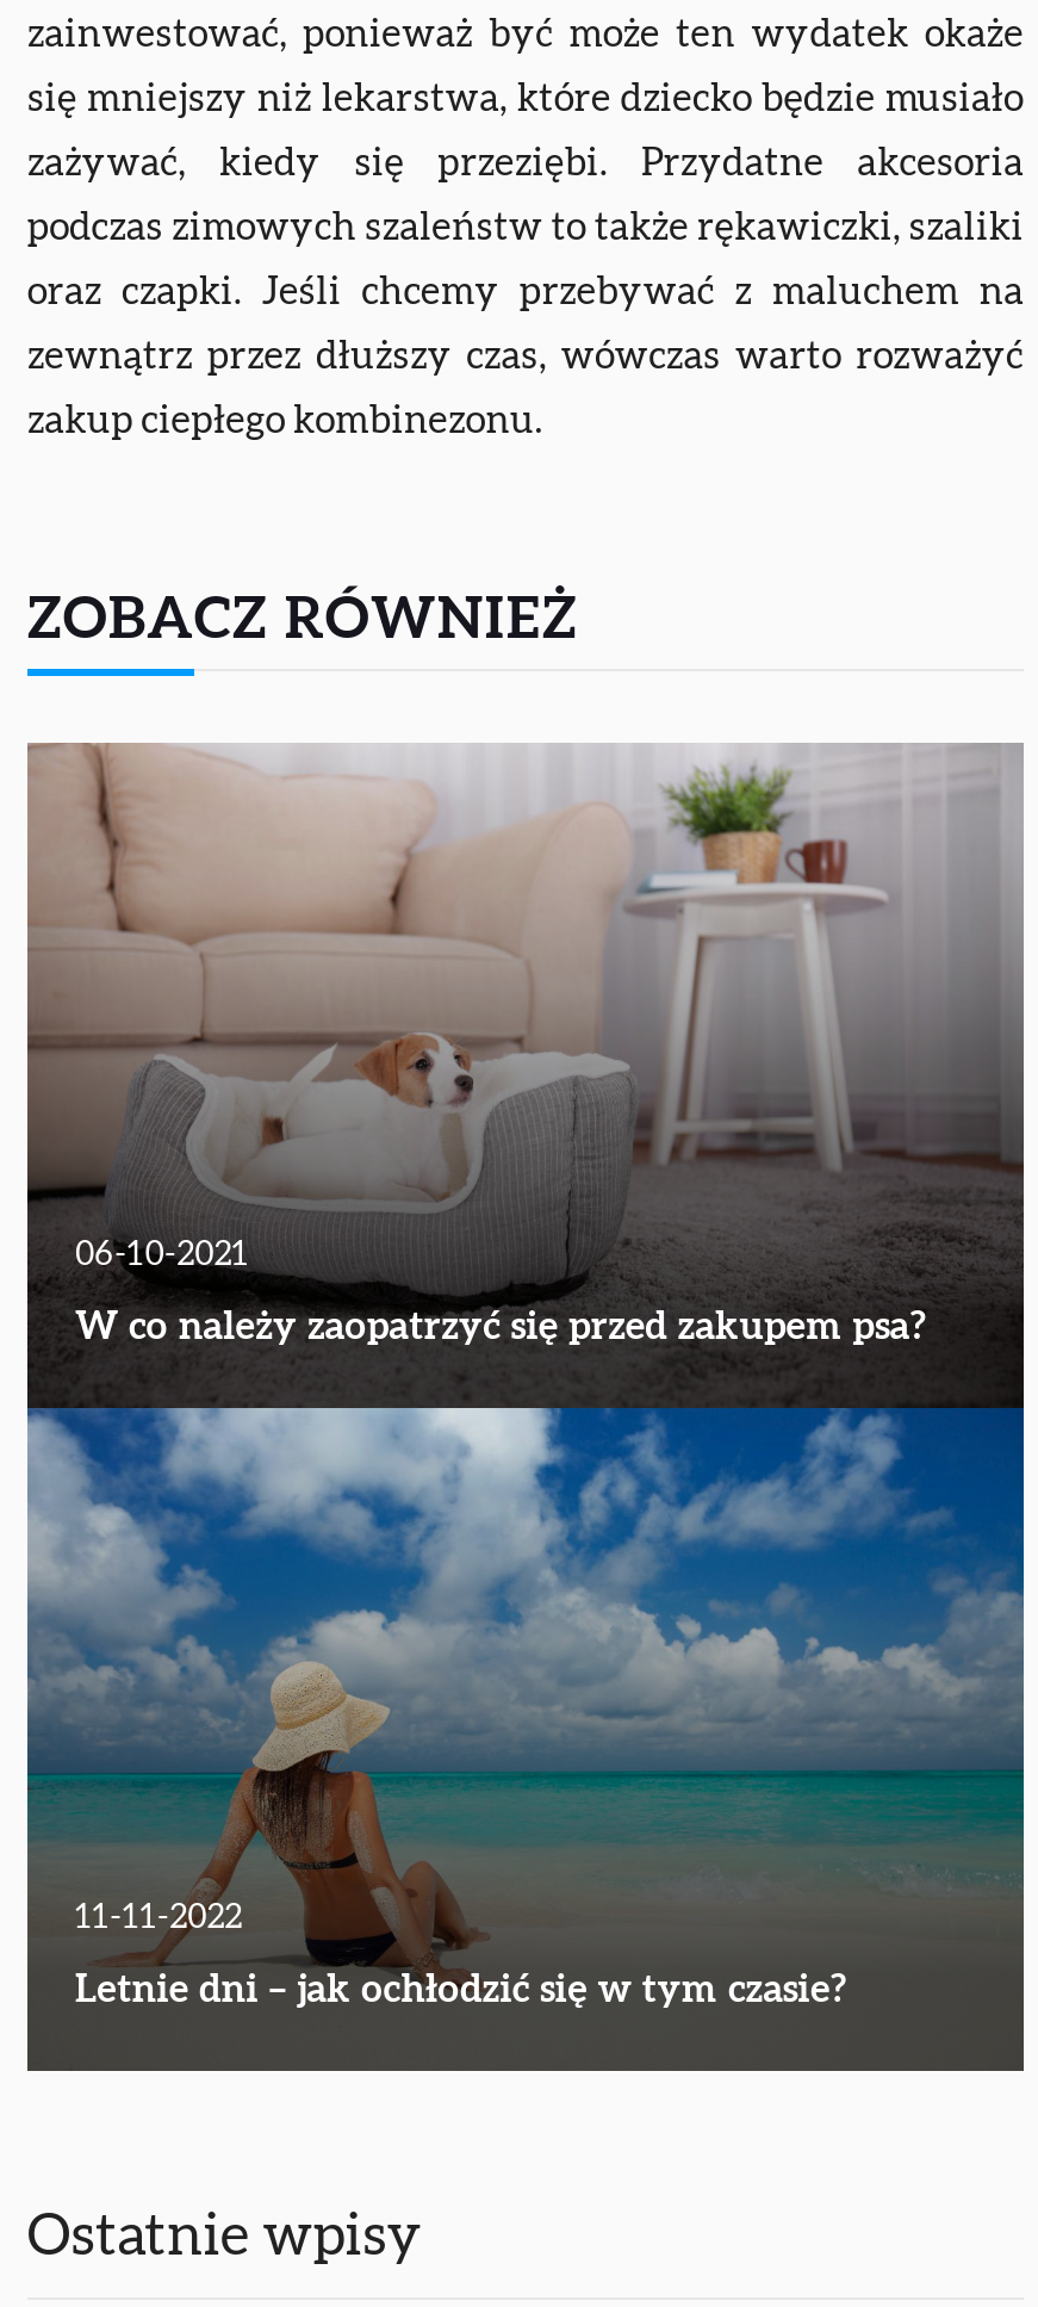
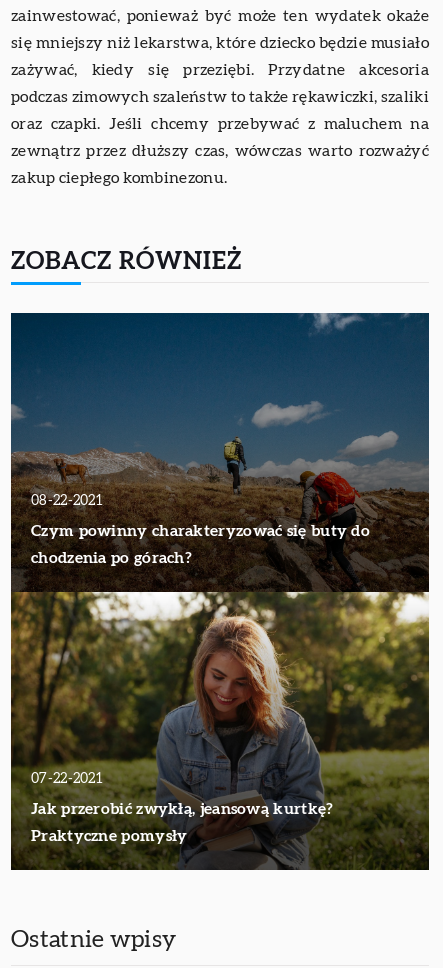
[25,740,1024,1345] [image] | 06-10-2021 | W co należy zaopatrzyć się przed zakupem psa? -> [10,312,430,566] [image] | 08-22-2021 | Czym powinny charakteryzować się buty do | chodzenia po górach?
[25,1363,1026,2071] [image] | 11-11-2022 | Letnie dni – jak ochłodzić się w tym czasie? -> [10,573,430,870] [image] | 07-22-2021 | Jak przerobić zwykłą, jeansową kurtkę? | Praktyczne pomysły

